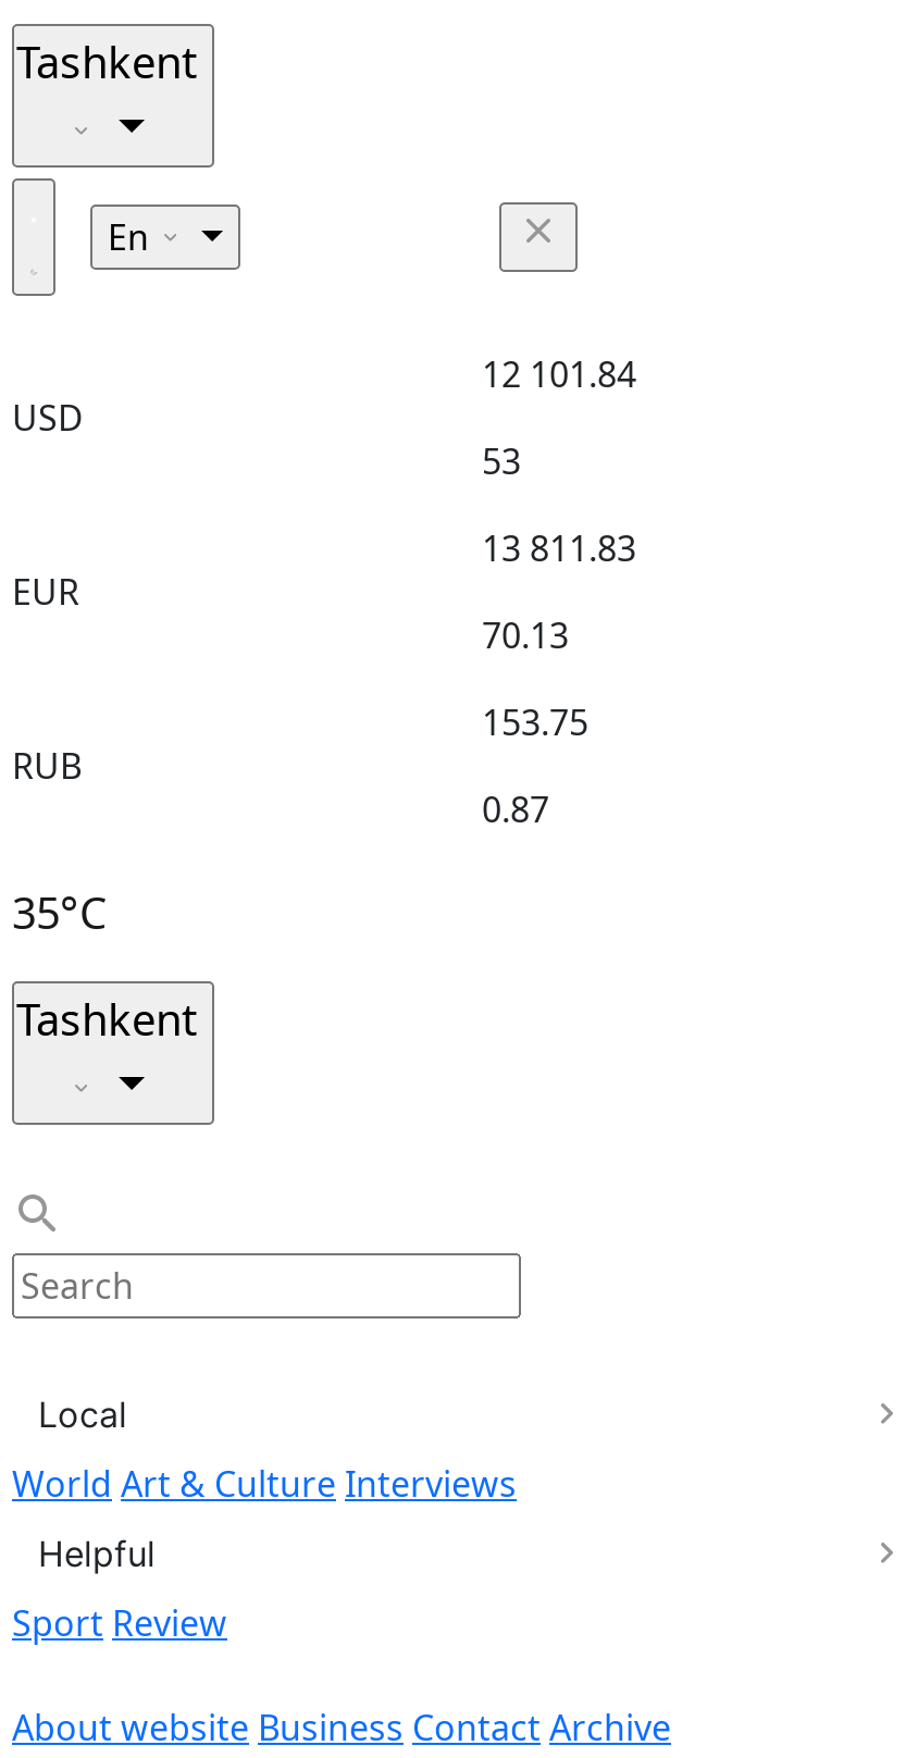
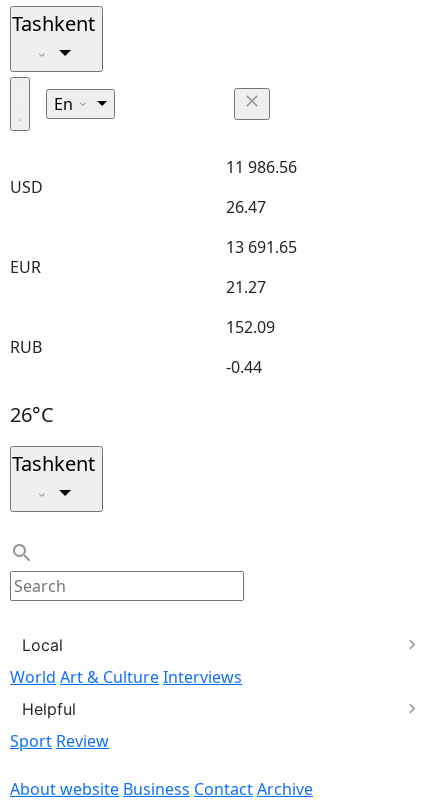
[482,350,636,398] 12 101.84 -> [226,156,297,178] 11 986.56
[482,437,521,485] 53 -> [226,196,266,218] 26.47
[482,524,636,572] 13 811.83 -> [226,236,297,258] 13 691.65
[482,611,569,659] 70.13 -> [226,276,266,298] 21.27
[482,698,588,746] 153.75 -> [226,316,275,338] 152.09
[482,785,549,833] 0.87 -> [226,356,262,378] -0.44
[12,883,108,942] 35°C -> [10,401,54,428] 26°C

